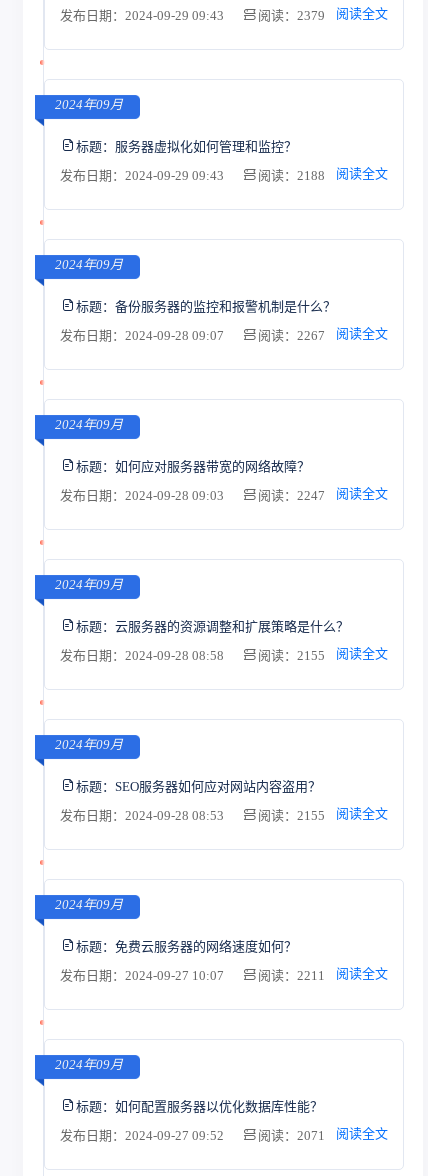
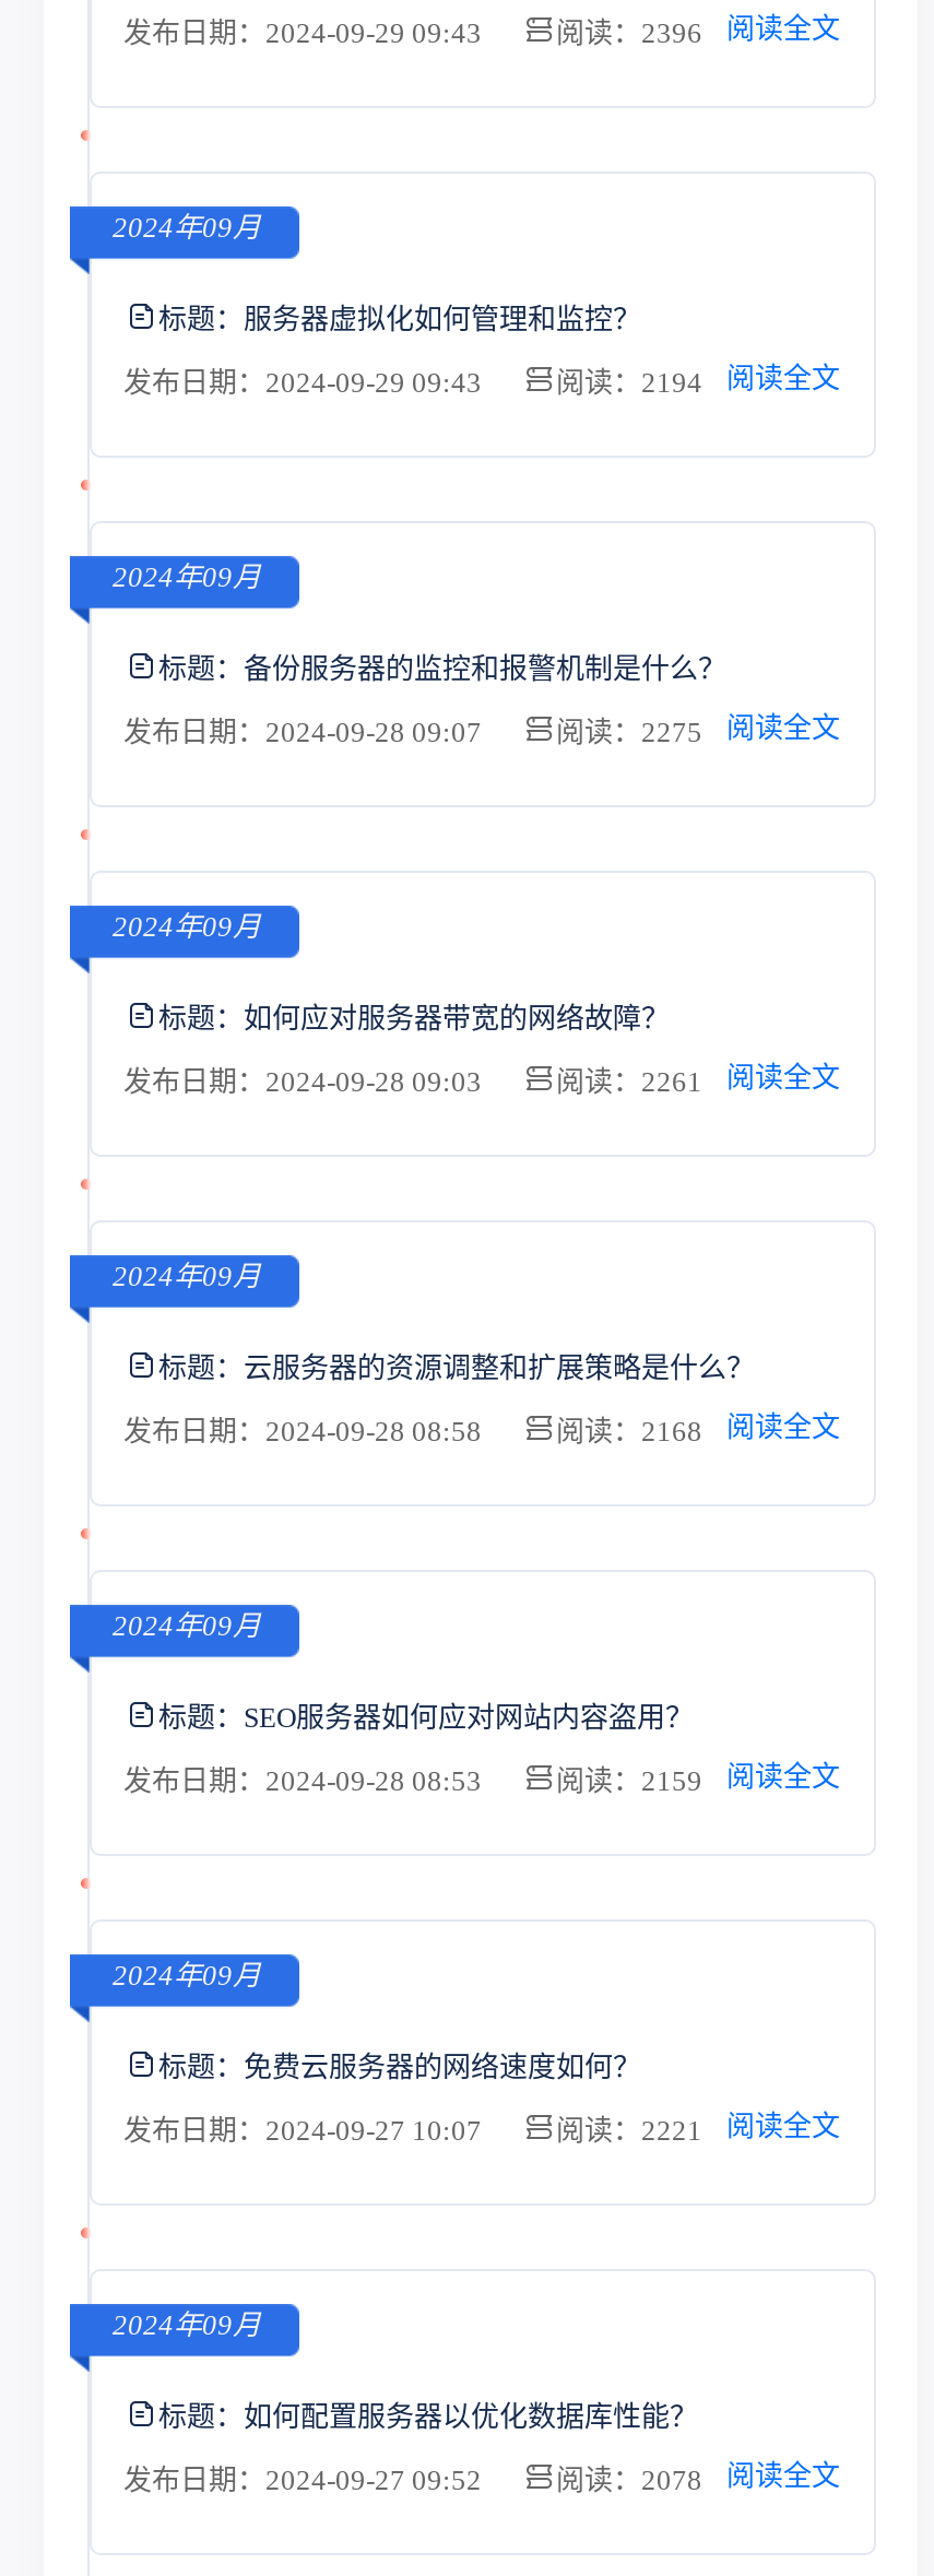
[257,6,387,23] 阅读：2379 阅读全文 -> [556,12,840,49] 阅读：2396 阅读全文
[257,166,387,183] 阅读：2188 阅读全文 -> [556,362,840,399] 阅读：2194 阅读全文
[257,326,387,343] 阅读：2267 阅读全文 -> [556,711,840,748] 阅读：2275 阅读全文
[257,486,387,503] 阅读：2247 阅读全文 -> [556,1061,840,1098] 阅读：2261 阅读全文
[257,646,387,663] 阅读：2155 阅读全文 -> [556,1410,840,1447] 阅读：2168 阅读全文
[257,806,387,823] 阅读：2155 阅读全文 -> [556,1760,840,1797] 阅读：2159 阅读全文
[257,966,387,983] 阅读：2211 阅读全文 -> [556,2110,840,2147] 阅读：2221 阅读全文
[257,1126,387,1143] 阅读：2071 阅读全文 -> [556,2459,840,2496] 阅读：2078 阅读全文

